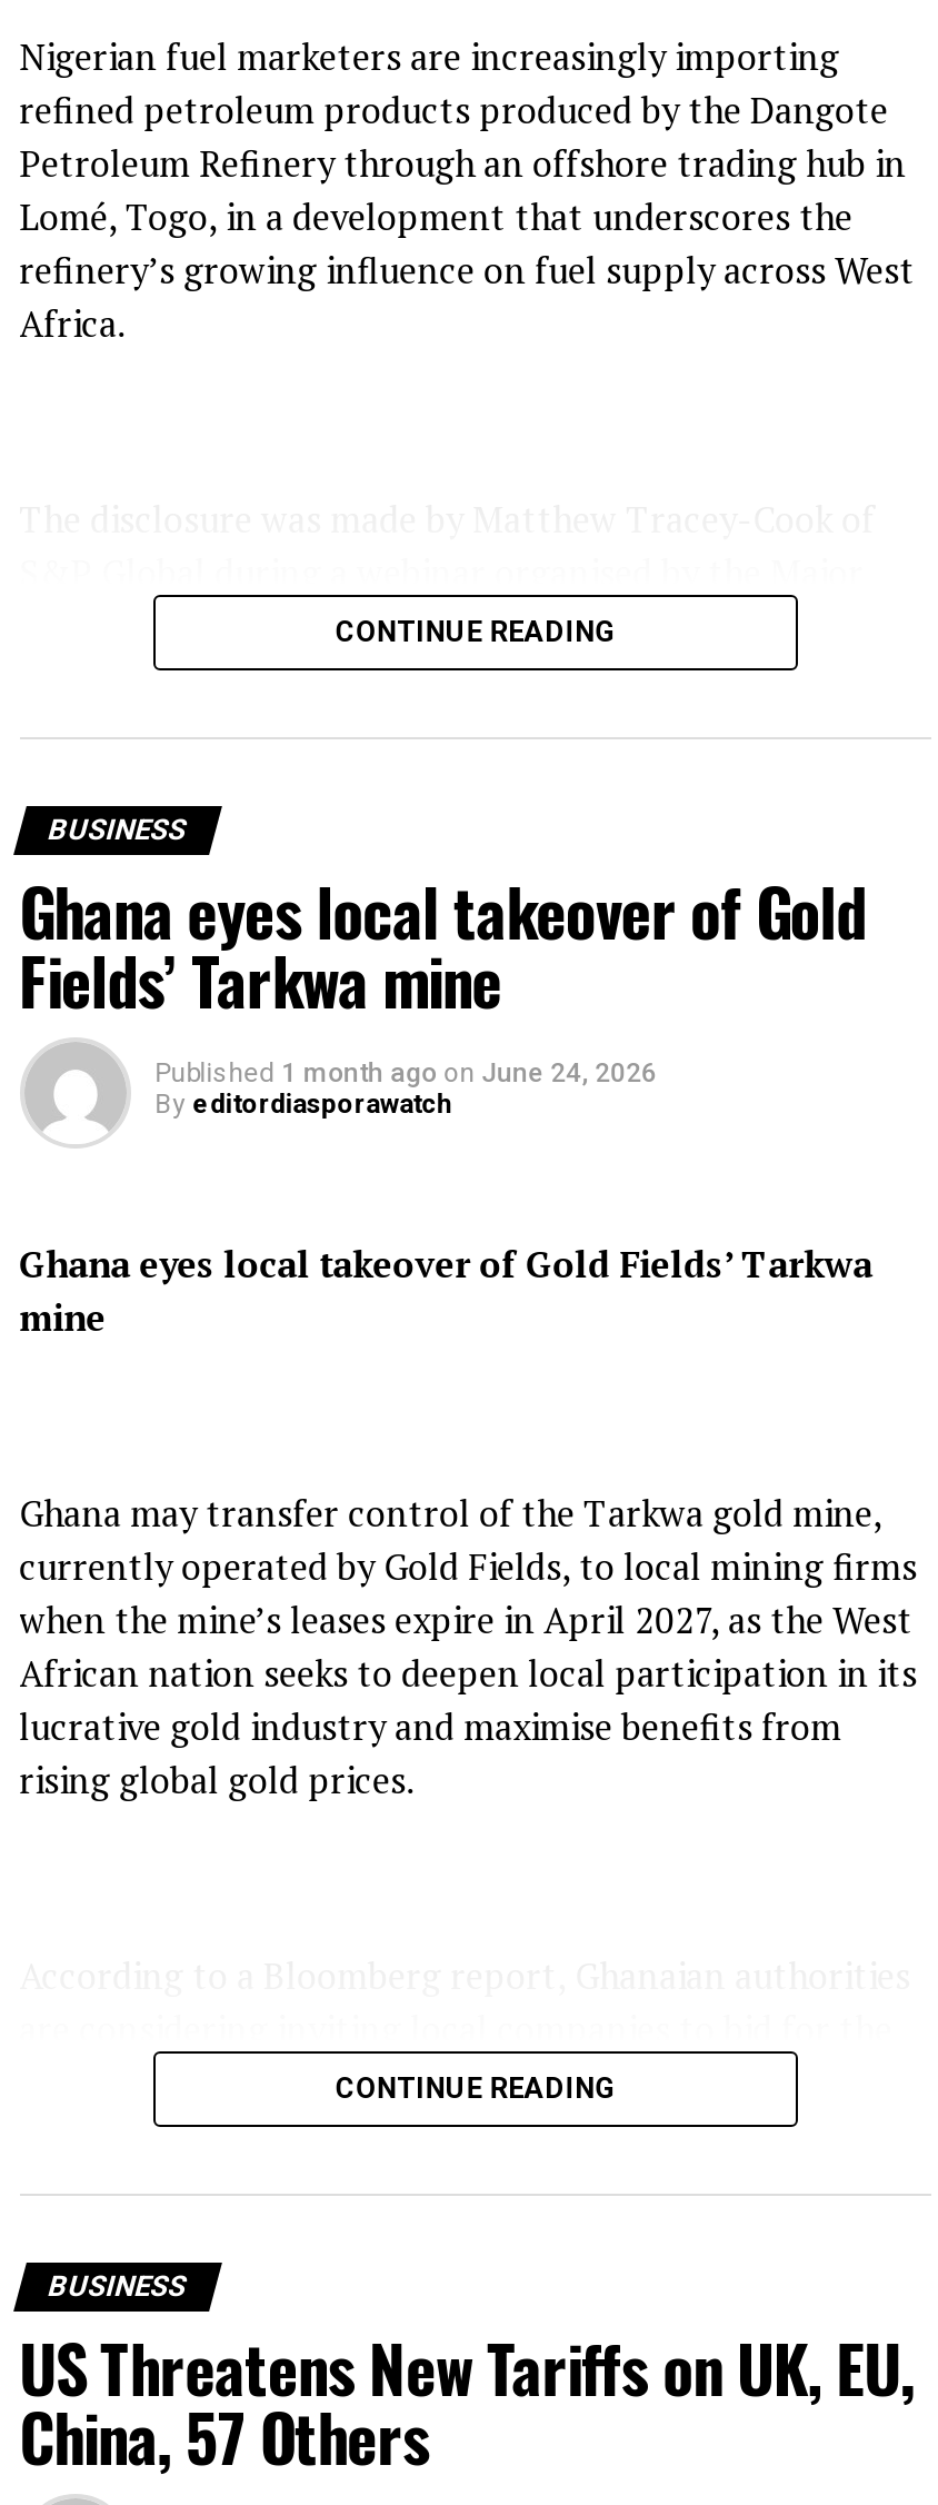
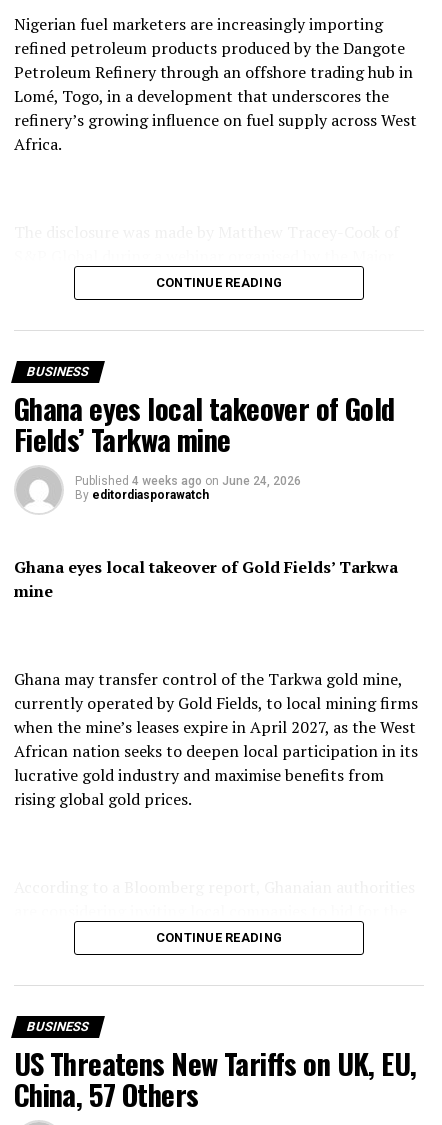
[155,1058,657,1089] Published 1 month ago on June 24, 2026 -> [75,474,301,488] Published 4 weeks ago on June 24, 2026

